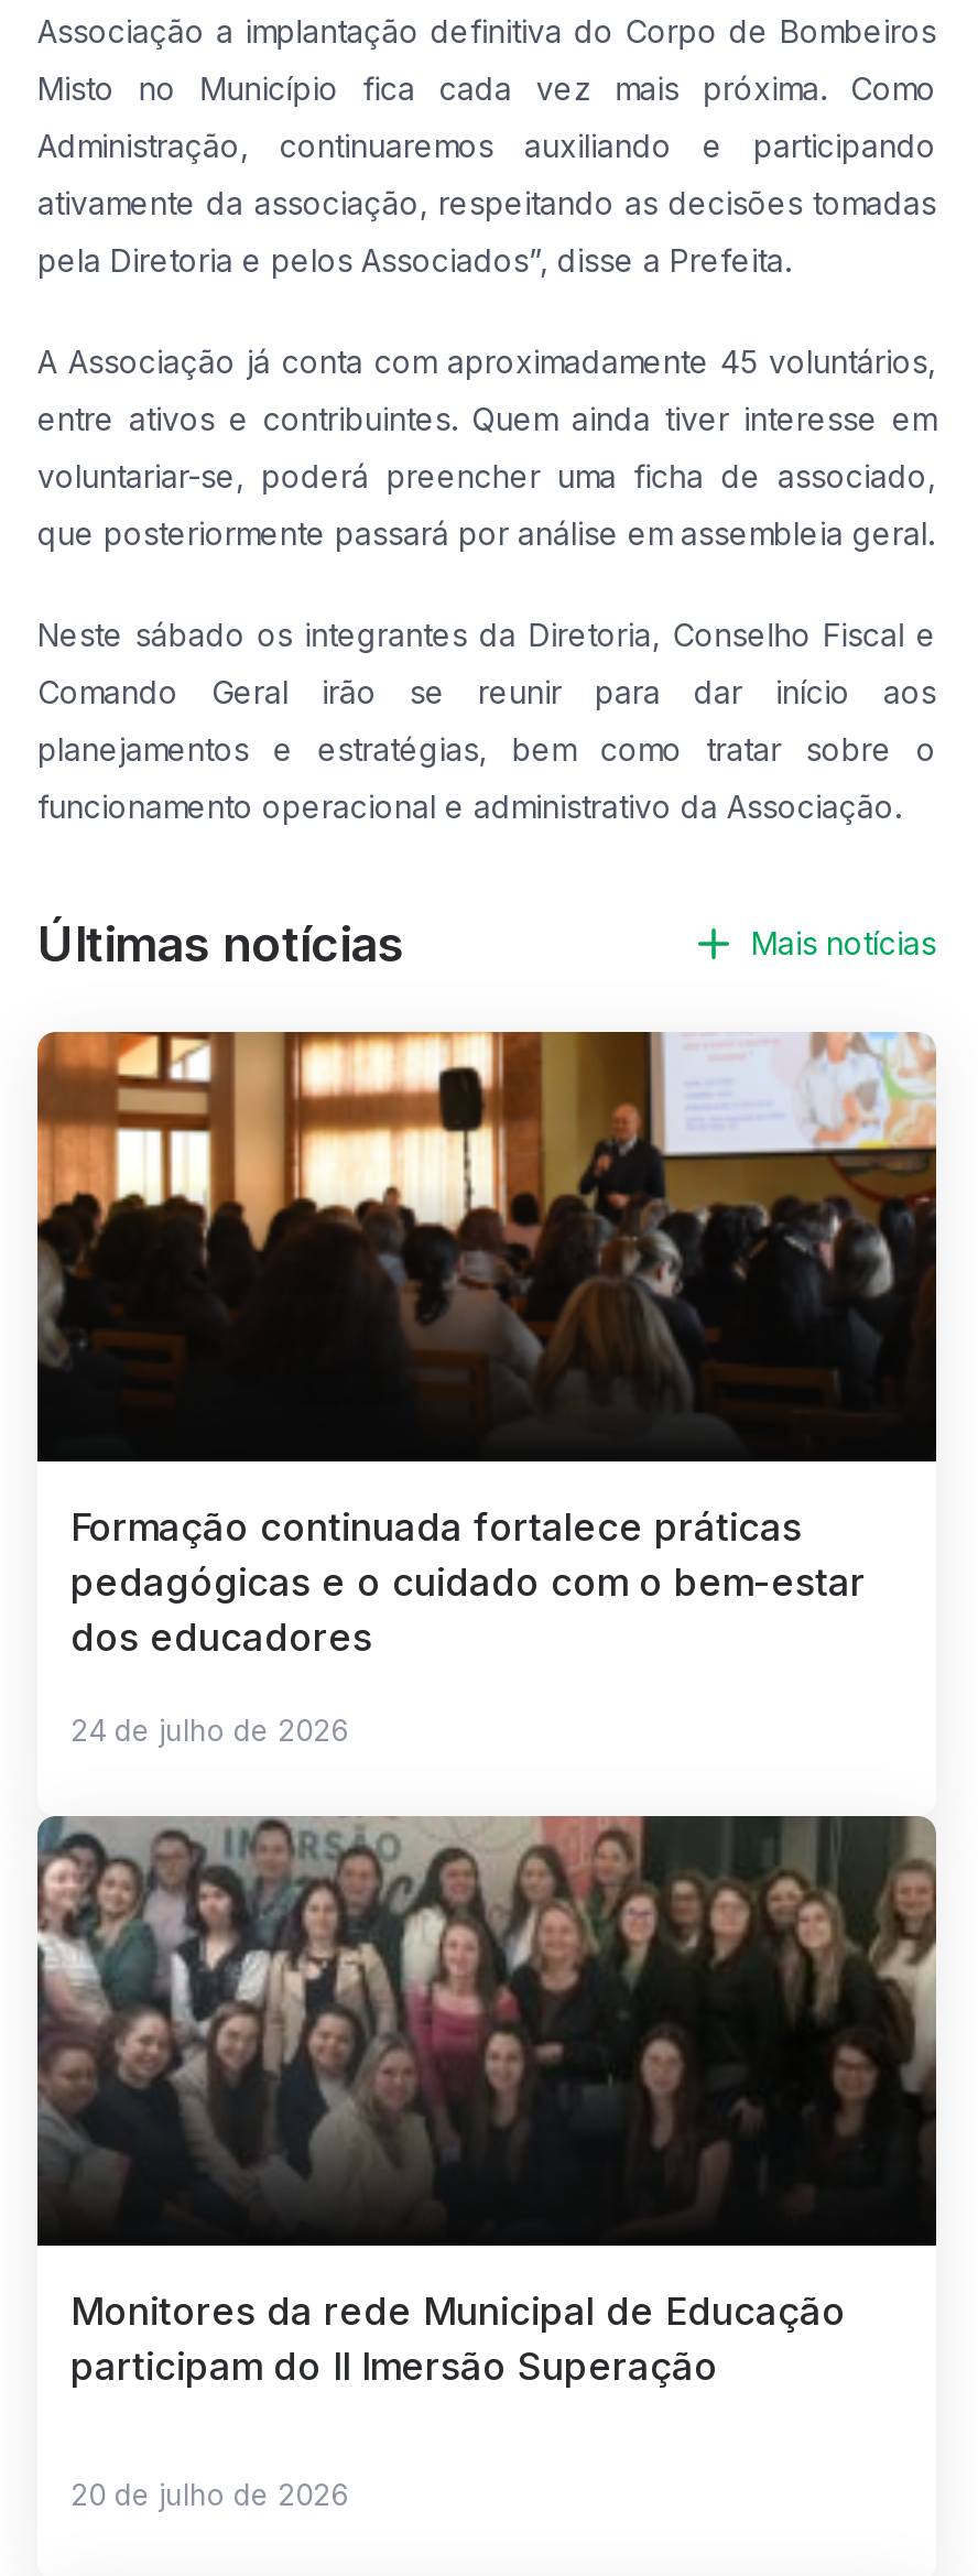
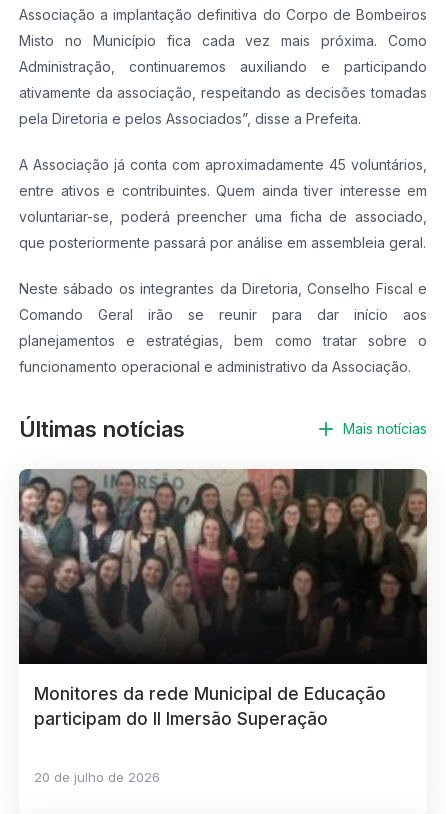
[35,1030,936,1747] [image] | Formação continuada fortalece práticas | pedagógicas e o cuidado com o bem-estar | dos educadores | 24 de julho de 2026 -> none

